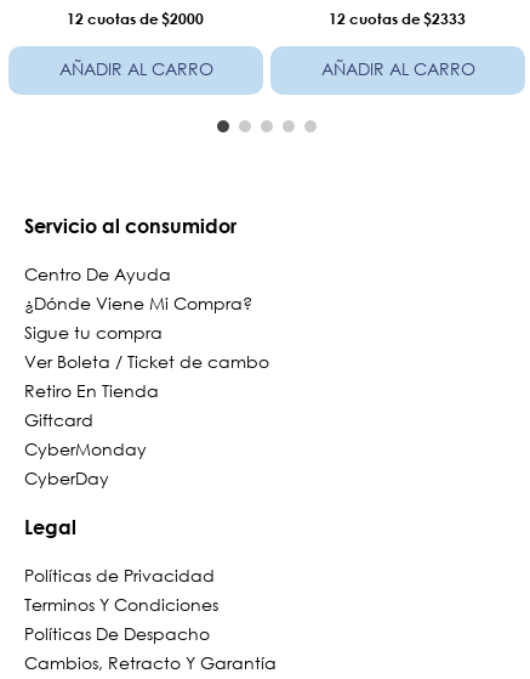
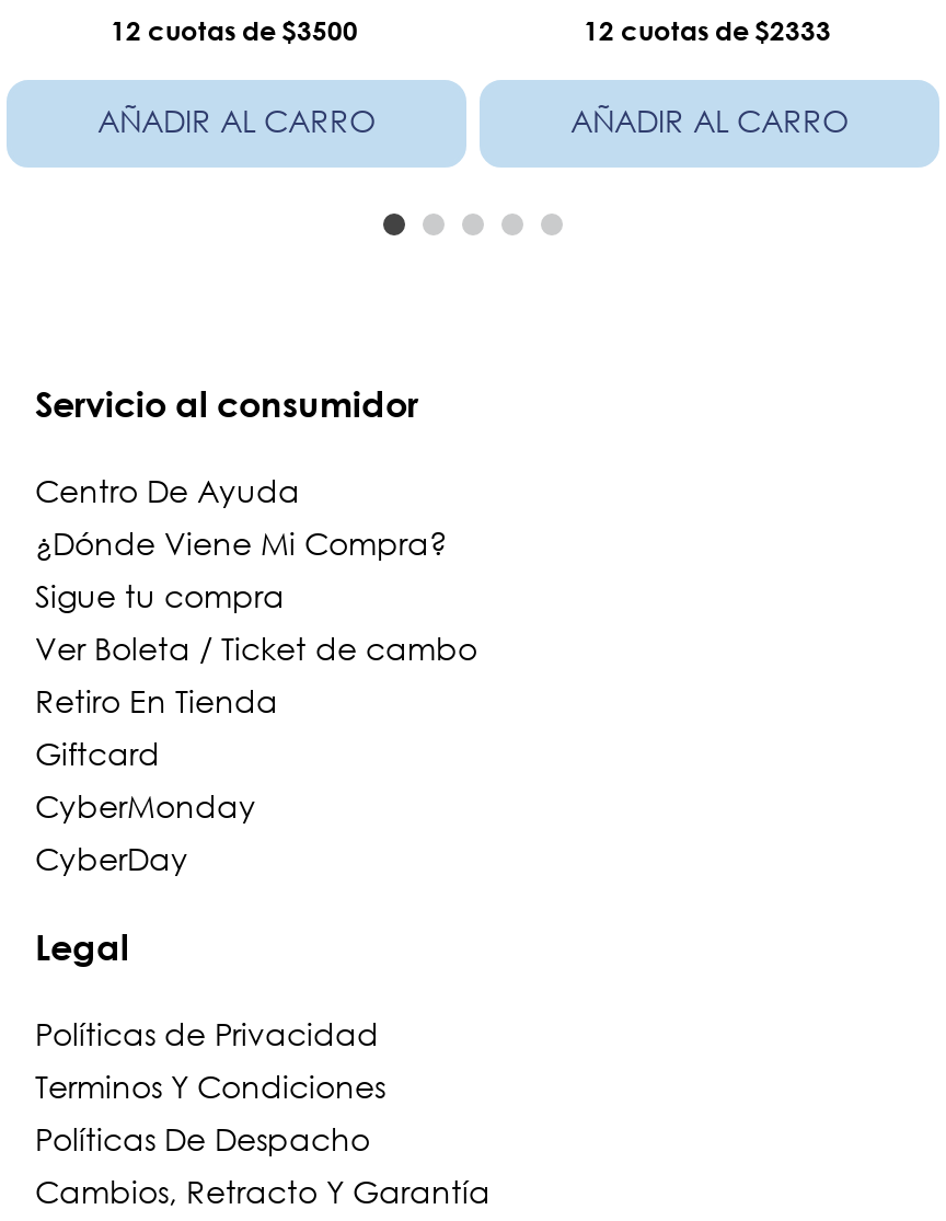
[161,9,203,28] $2000 -> [281,13,358,48] $3500

